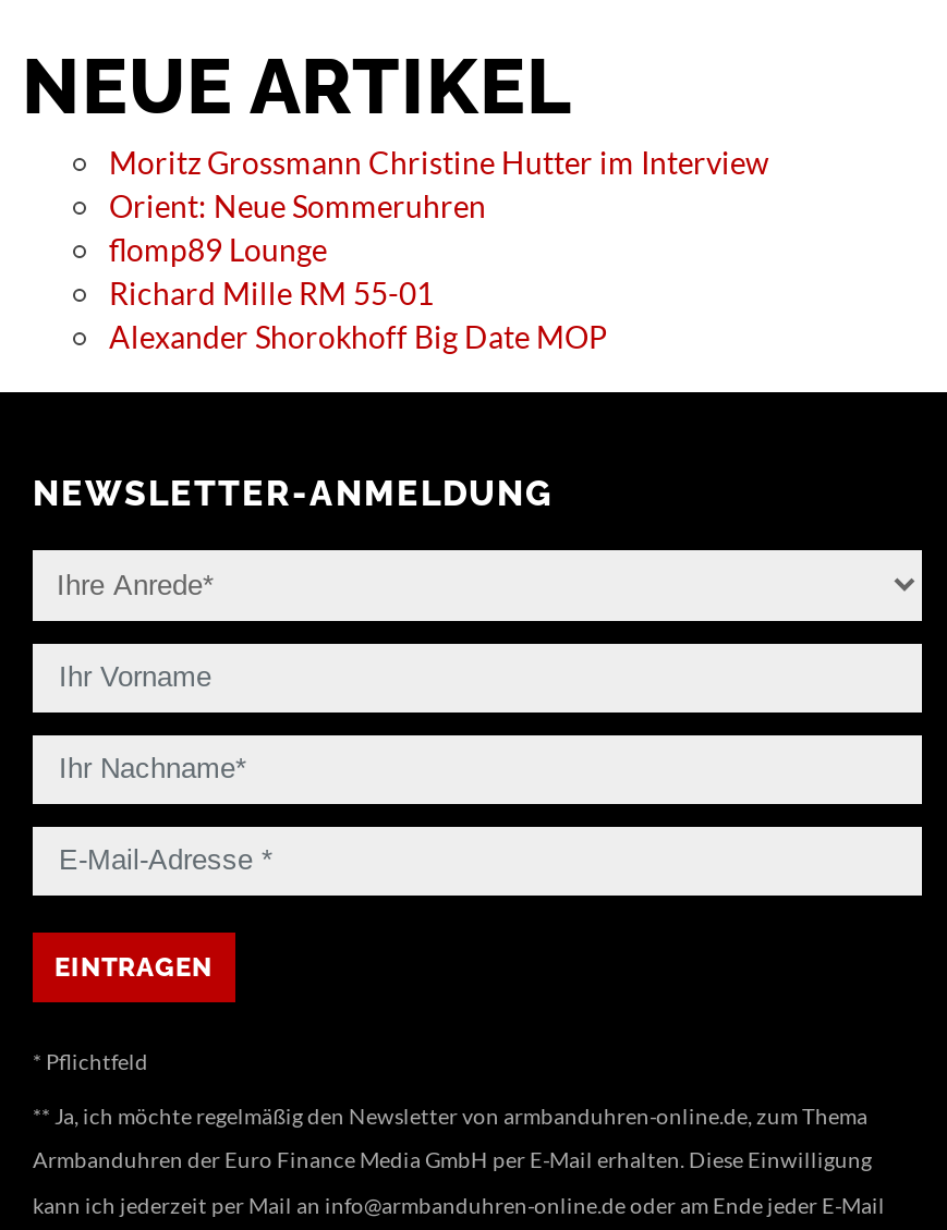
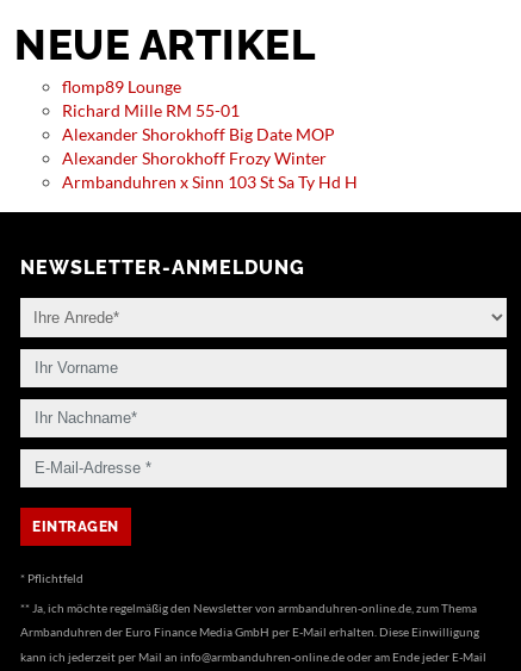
[109,145,769,226] Moritz Grossmann Christine Hutter im Interview | Orient: Neue Sommeruhren -> none
moved [109,232,608,356] -> [62,77,335,145]: flomp89 Lounge | Richard Mille RM 55-01 | Alexander Shorokhoff Big Date MOP
none -> [62,148,358,192] Alexander Shorokhoff Frozy Winter | Armbanduhren x Sinn 103 St Sa Ty Hd H

